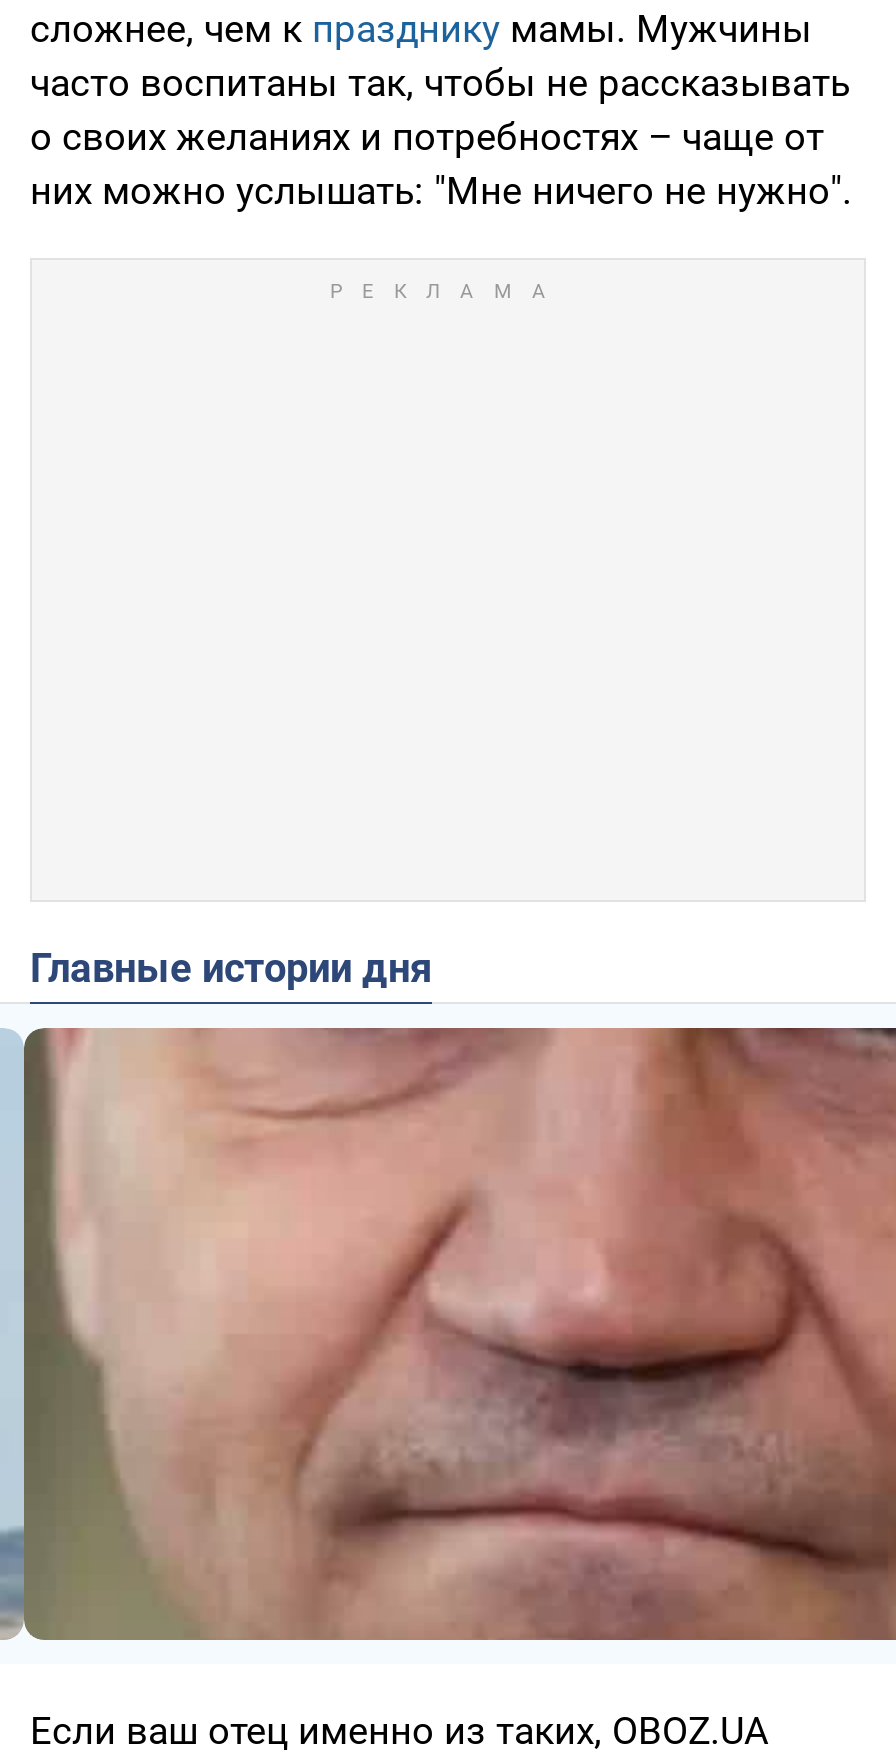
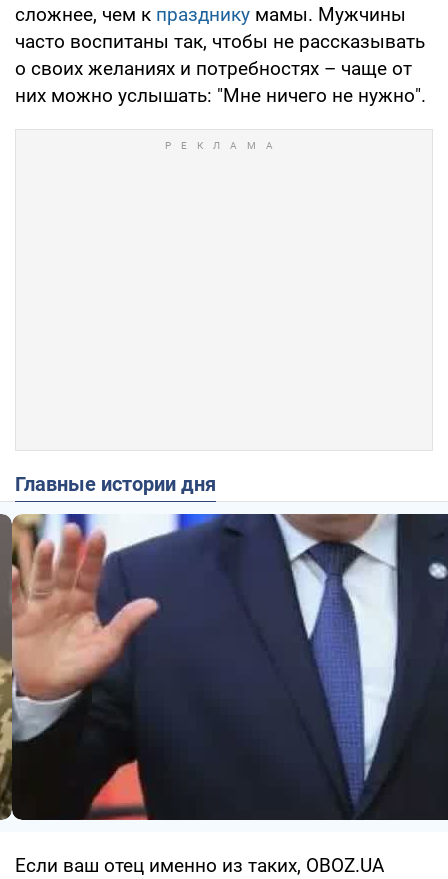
[6,1026,890,1642] [image] -> [3,513,445,821] [image]

